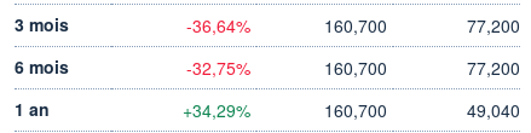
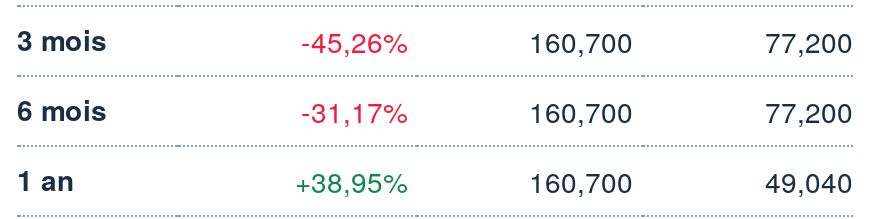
[186,13,250,37] -36,64% -> [301,21,407,61] -45,26%
[186,56,250,80] -32,75% -> [301,91,407,131] -31,17%
[183,98,250,122] +34,29% -> [295,161,407,201] +38,95%

